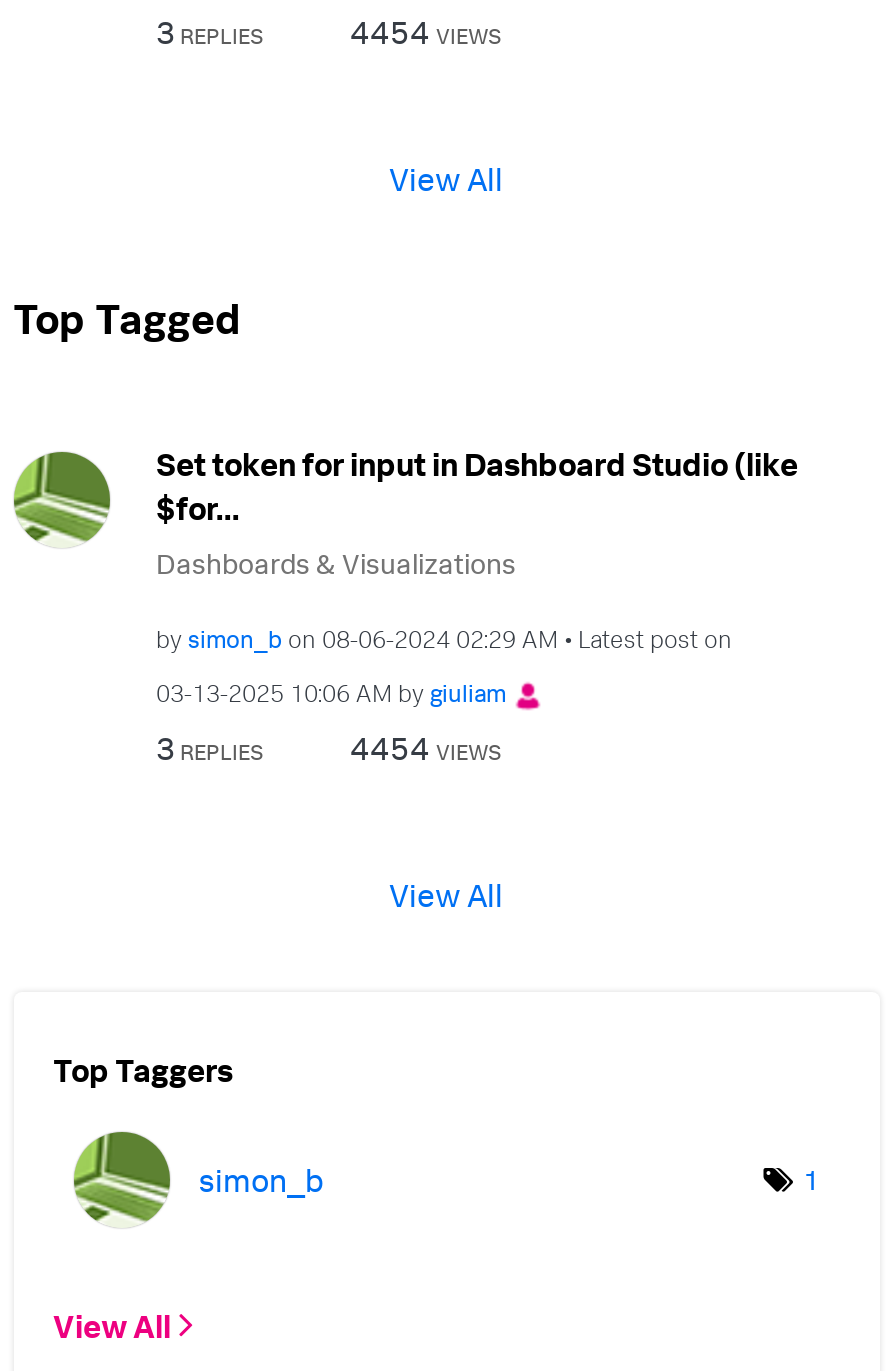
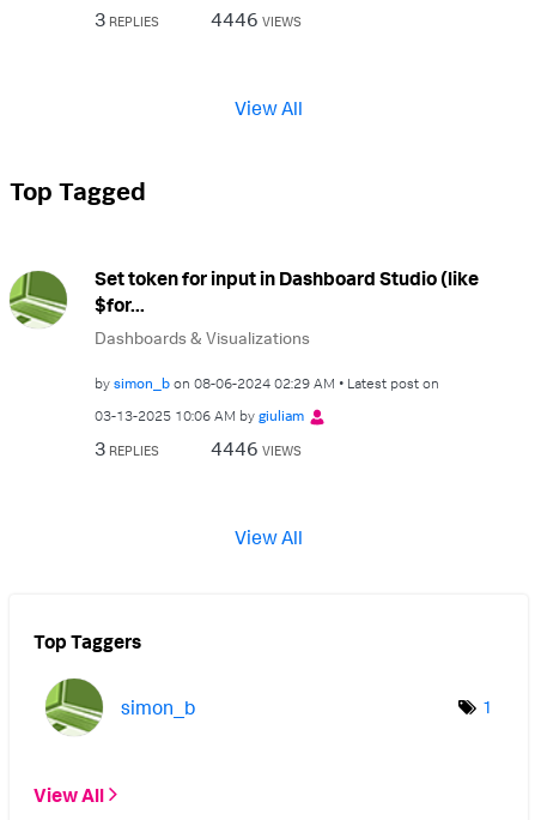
[350,11,502,51] 4454 VIEWS -> [211,7,302,31] 4446 VIEWS
[350,728,502,768] 4454 VIEWS -> [211,436,302,460] 4446 VIEWS

